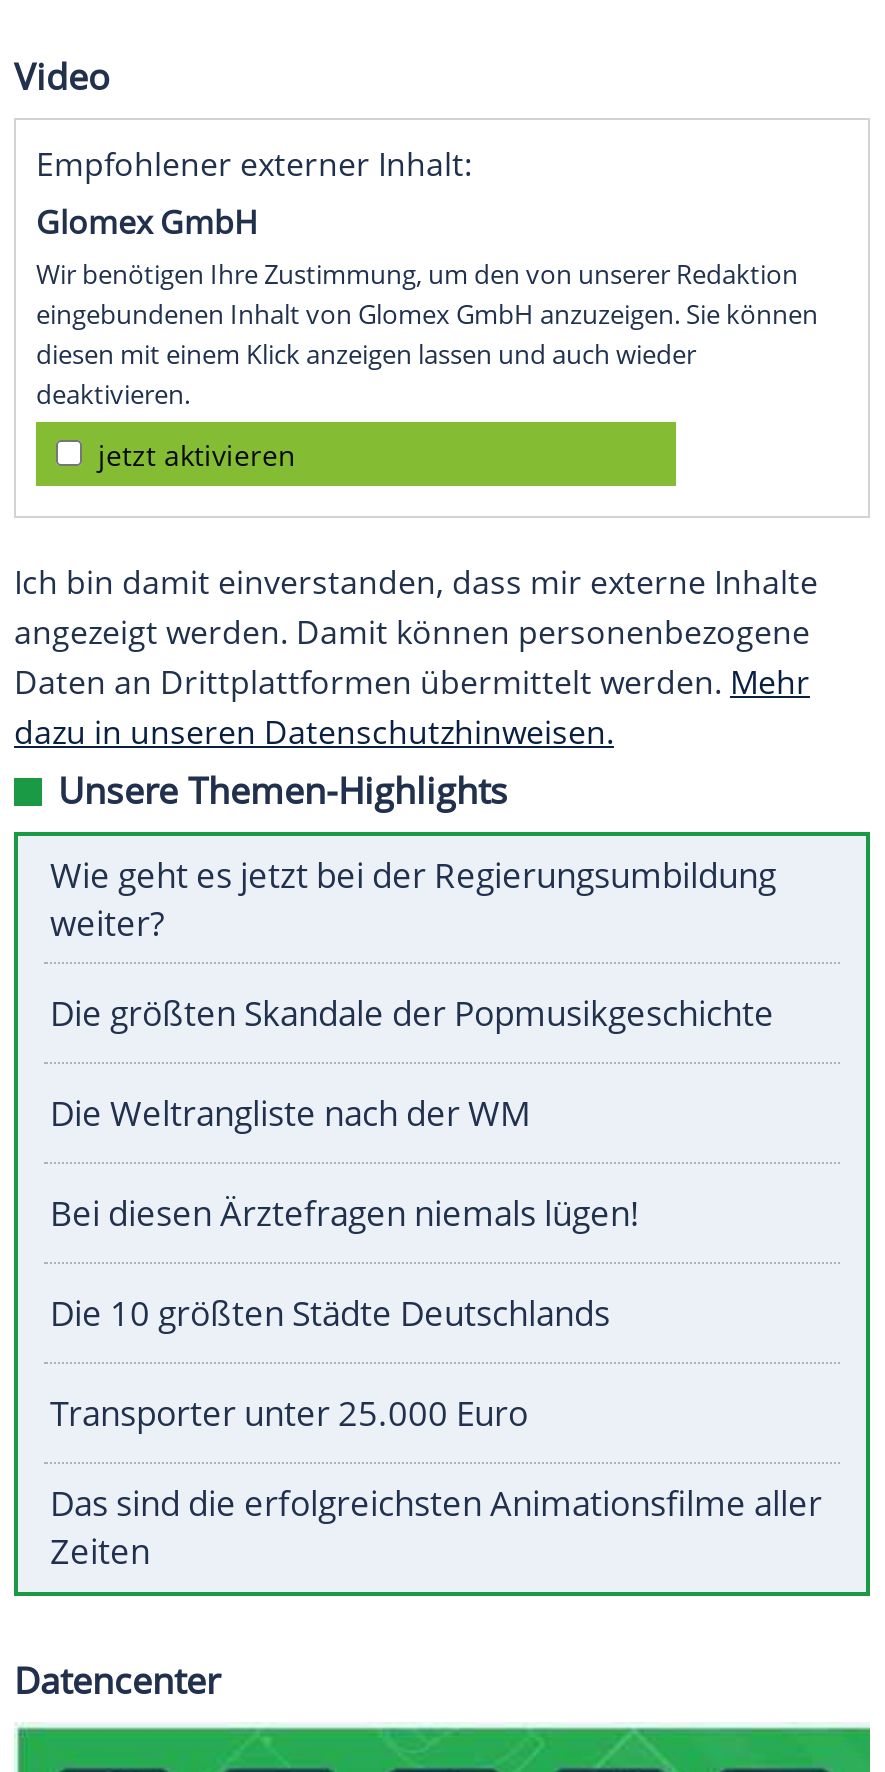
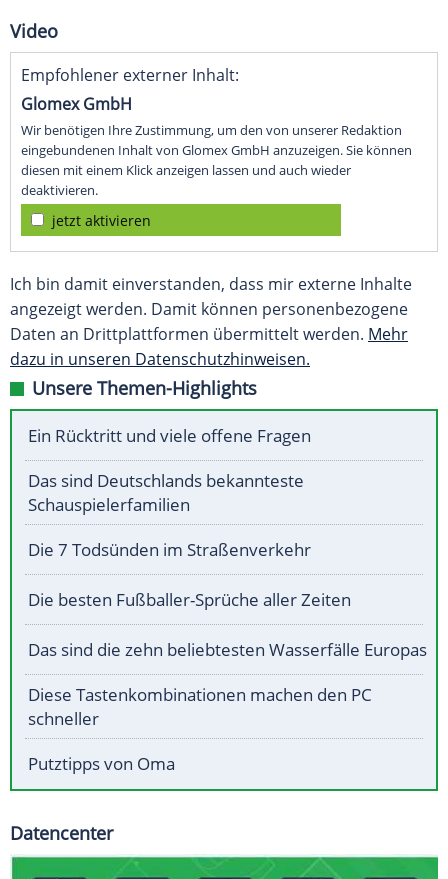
[50,853,776,947] Wie geht es jetzt bei der Regierungsumbildung | weiter? -> [28,424,311,447] Ein Rücktritt und viele offene Fragen
[50,991,774,1037] Die größten Skandale der Popmusikgeschichte -> [28,469,304,516] Das sind Deutschlands bekannteste | Schauspielerfamilien
[50,1091,530,1137] Die Weltrangliste nach der WM -> [28,538,311,561] Die 7 Todsünden im Straßenverkehr
[50,1191,640,1237] Bei diesen Ärztefragen niemals lügen! -> [28,588,351,611] Die besten Fußballer-Sprüche aller Zeiten
[50,1291,610,1337] Die 10 größten Städte Deutschlands -> [28,638,427,661] Das sind die zehn beliebtesten Wasserfälle Europas
[50,1391,528,1437] Transporter unter 25.000 Euro -> [28,683,372,730] Diese Tastenkombinationen machen den PC | schneller
[50,1481,822,1575] Das sind die erfolgreichsten Animationsfilme aller | Zeiten -> [28,752,175,775] Putztipps von Oma

